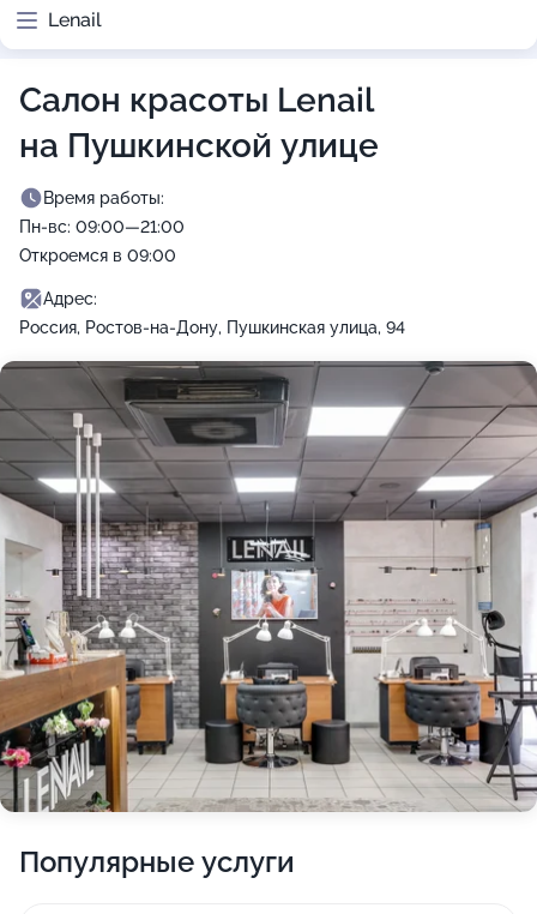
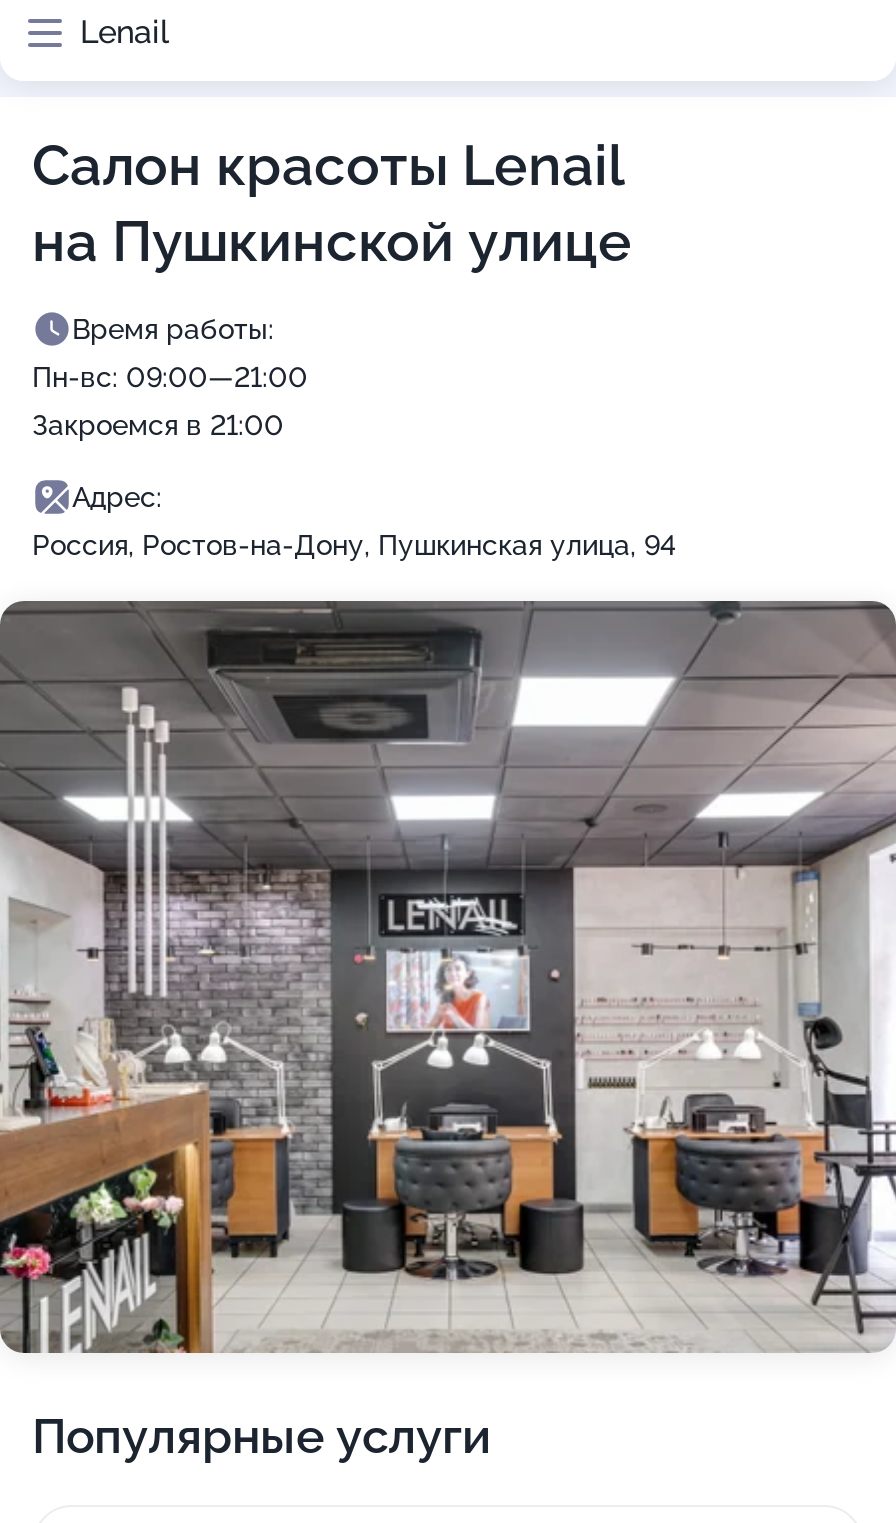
[19,246,176,265] Откроемся в 09:00 -> [32,409,284,441] Закроемся в 21:00

